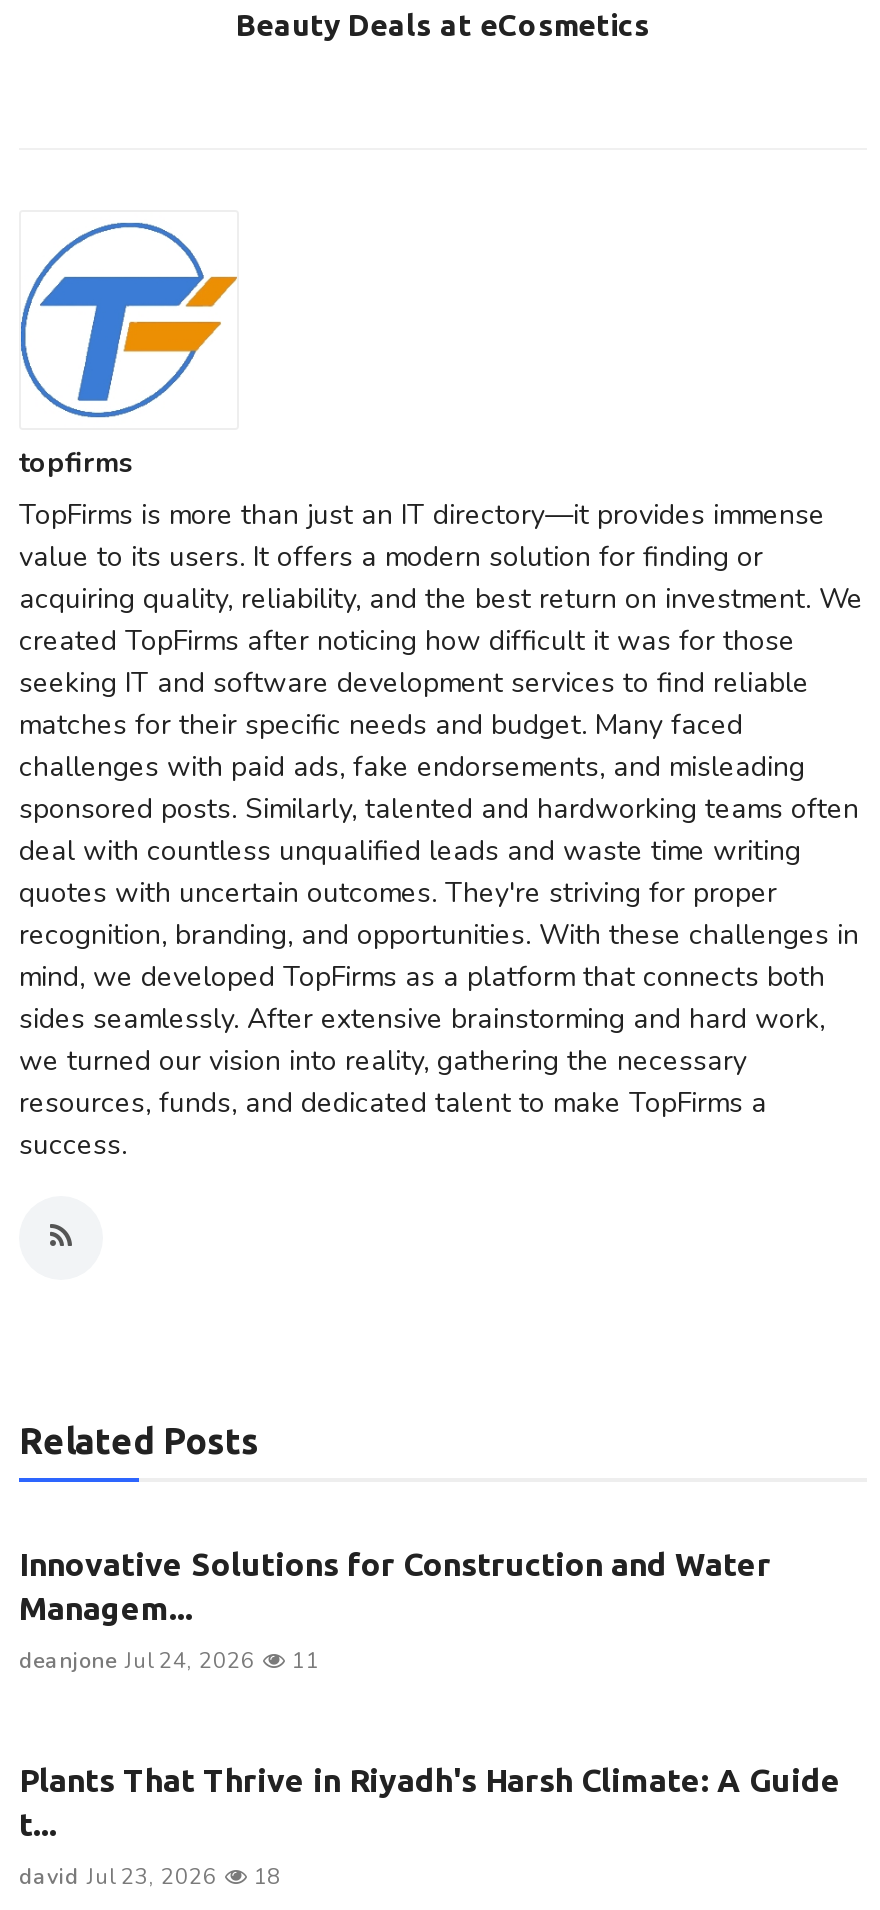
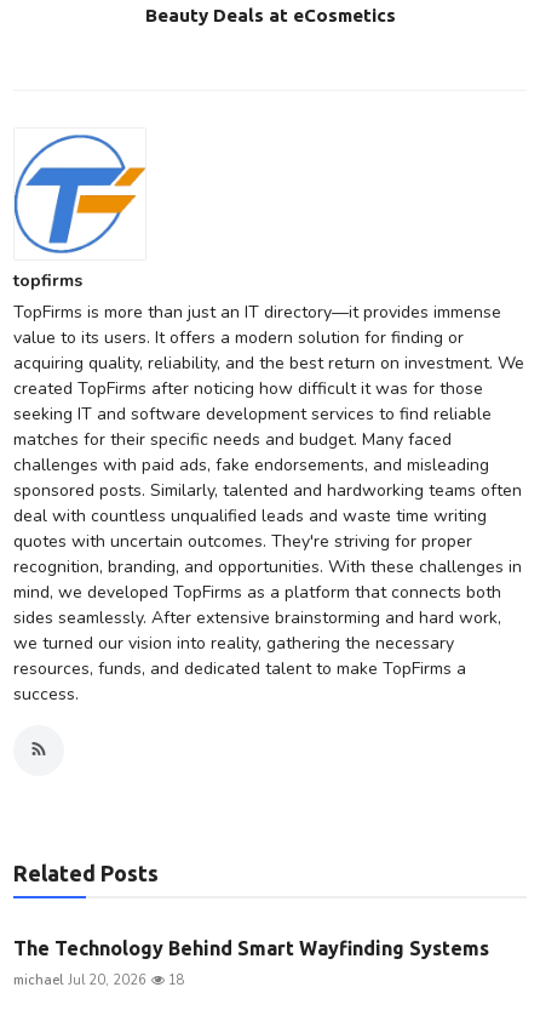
[19,1545,841,1891] Innovative Solutions for Construction and Water | Managem... | deanjone Jul 24, 2026 | 11 | Plants That Thrive in Riyadh's Harsh Climate: A Guide | t... | david Jul 23, 2026 -> [13,937,489,989] The Technology Behind Smart Wayfinding Systems | michael Jul 20, 2026

